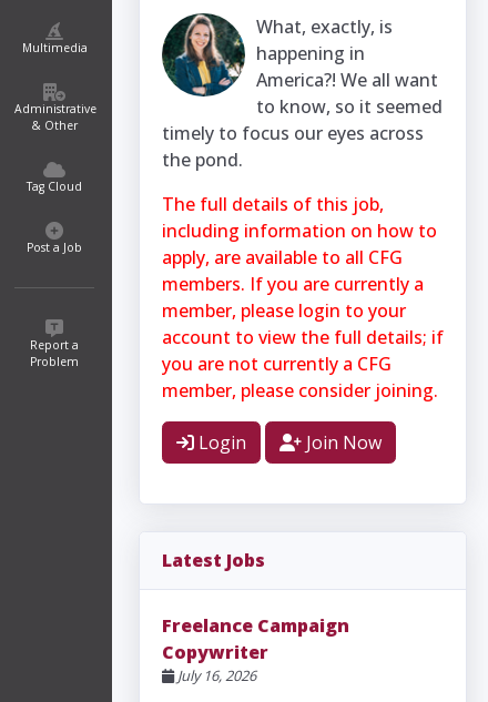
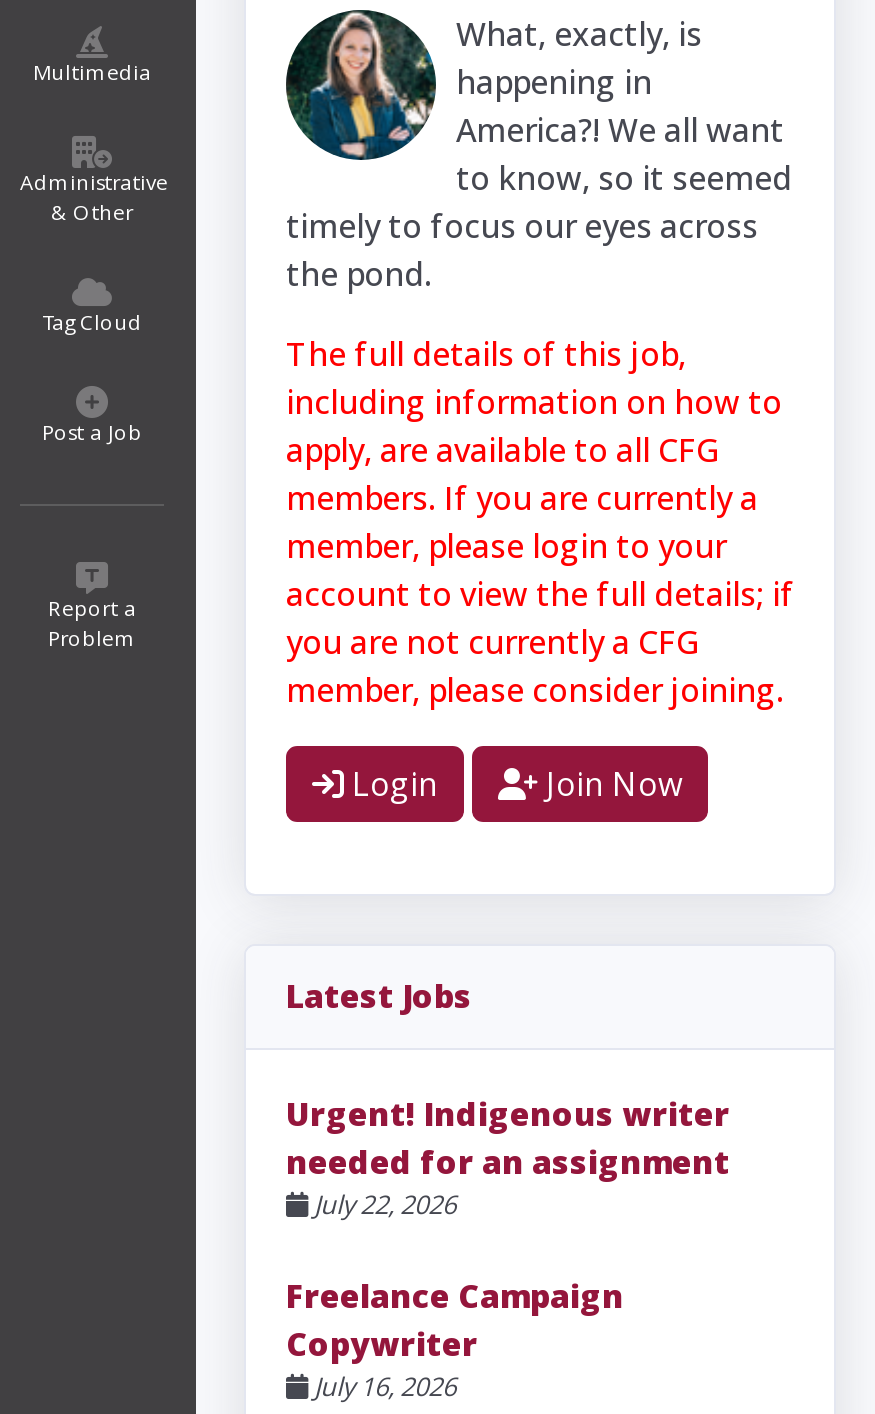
none -> [286,1092,730,1222] Urgent! Indigenous writer | needed for an assignment | July 22, 2026

